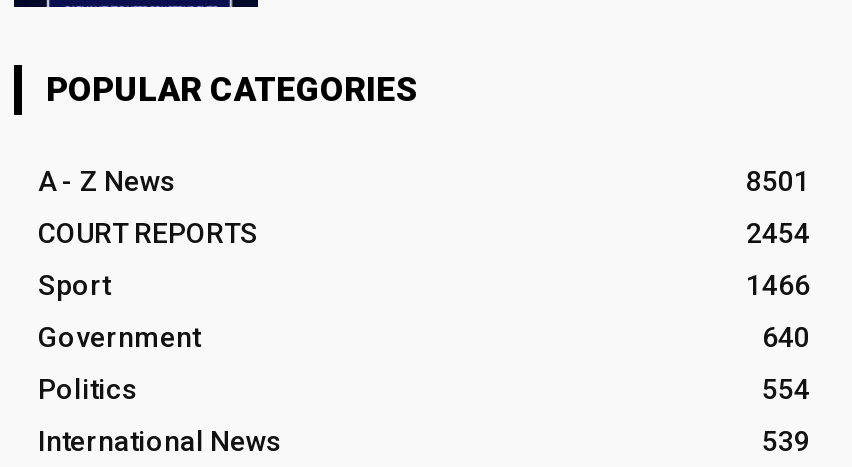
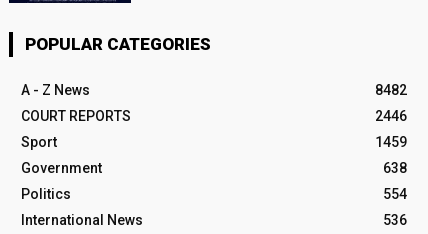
[746,164,810,196] 8501 -> [375,82,407,98] 8482
[746,216,810,248] 2454 -> [375,108,407,124] 2446
[746,268,810,300] 1466 -> [375,134,407,150] 1459
[762,320,810,352] 640 -> [383,160,407,176] 638
[762,424,810,456] 539 -> [383,212,407,228] 536

